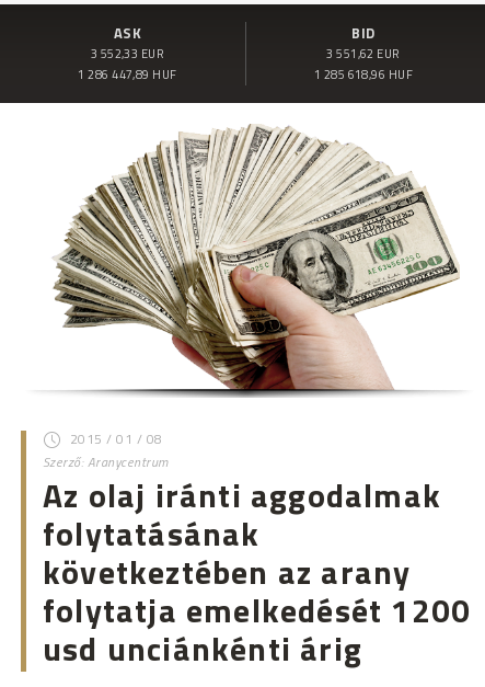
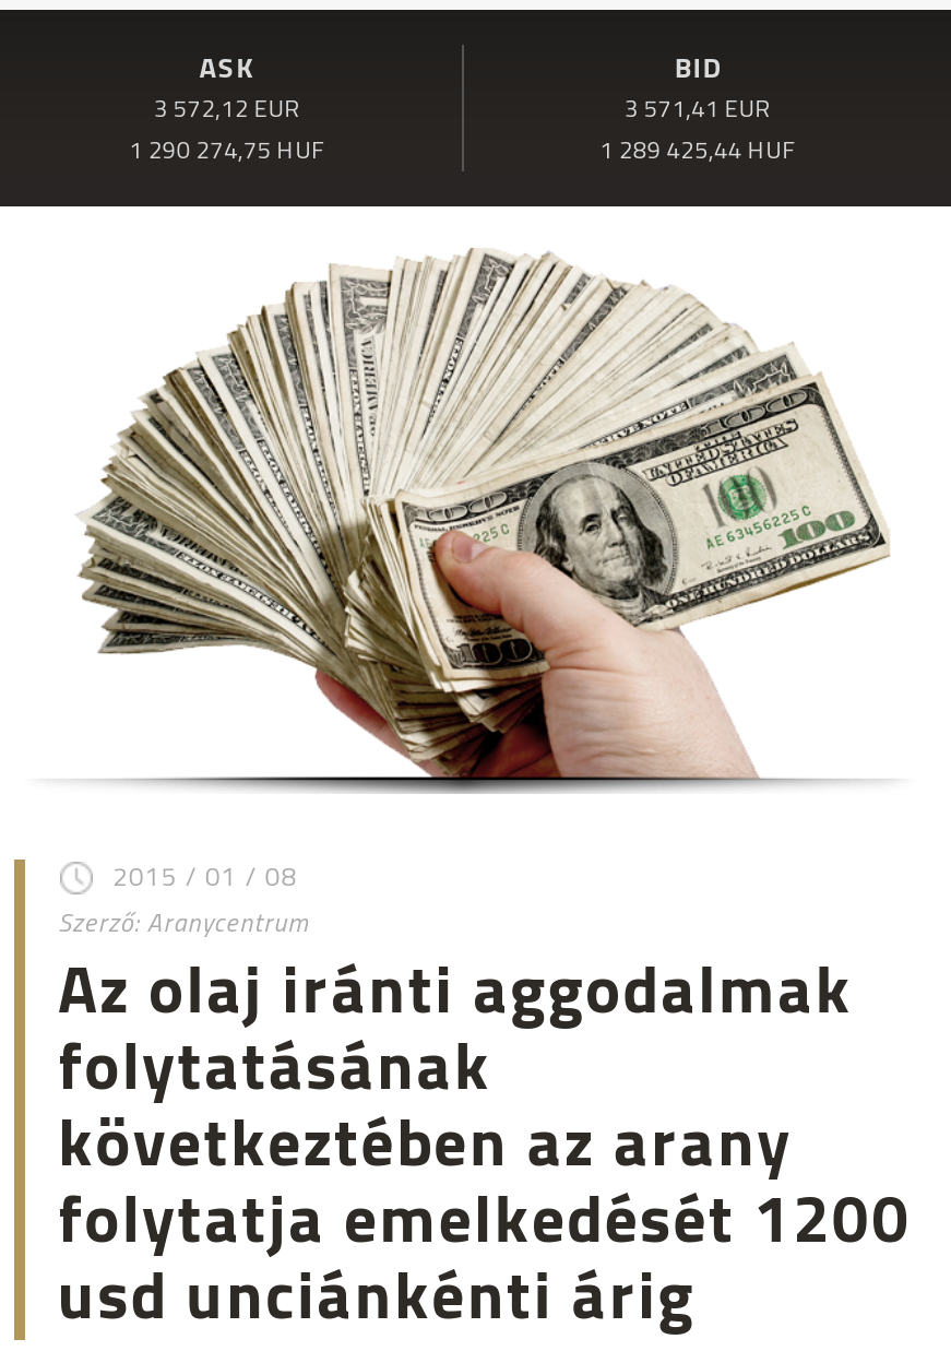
[91,45,164,62] 3 552,33 EUR -> [154,91,300,126] 3 572,12 EUR
[327,45,400,62] 3 551,62 EUR -> [624,91,771,126] 3 571,41 EUR
[78,66,177,83] 1 286 447,89 HUF -> [129,132,325,167] 1 290 274,75 HUF
[314,66,413,83] 1 285 618,96 HUF -> [599,132,796,167] 1 289 425,44 HUF

